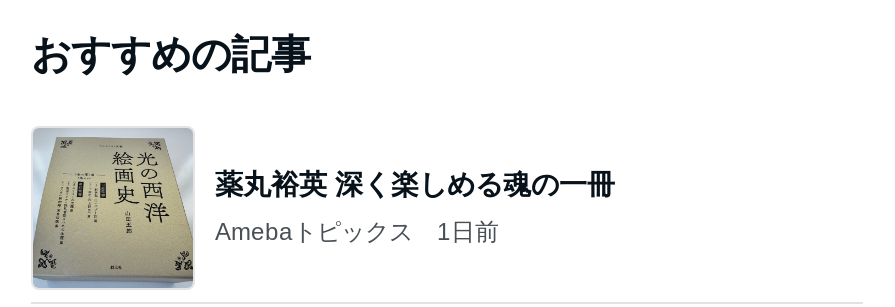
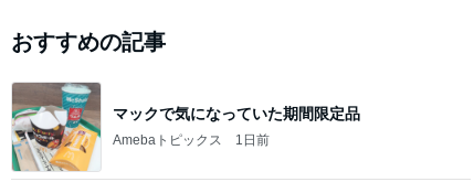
[31,130,615,290] [image] | 薬丸裕英 深く楽しめる魂の一冊 -> [11,83,360,172] [image] | マックで気になっていた期間限定品

